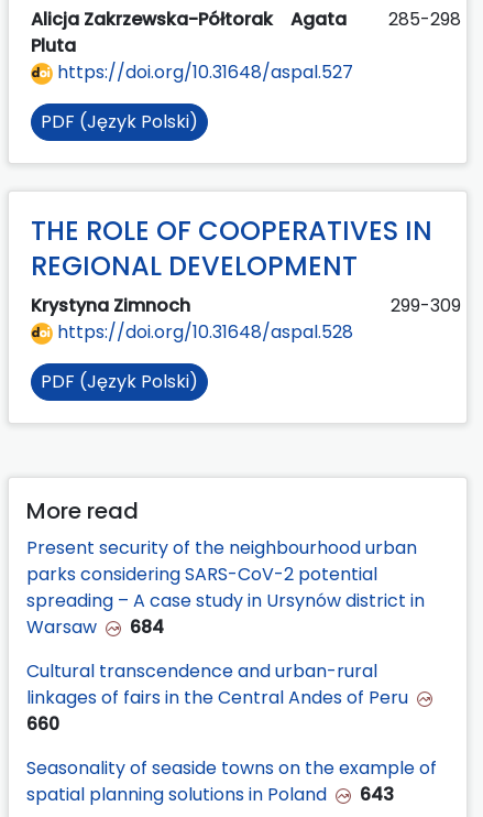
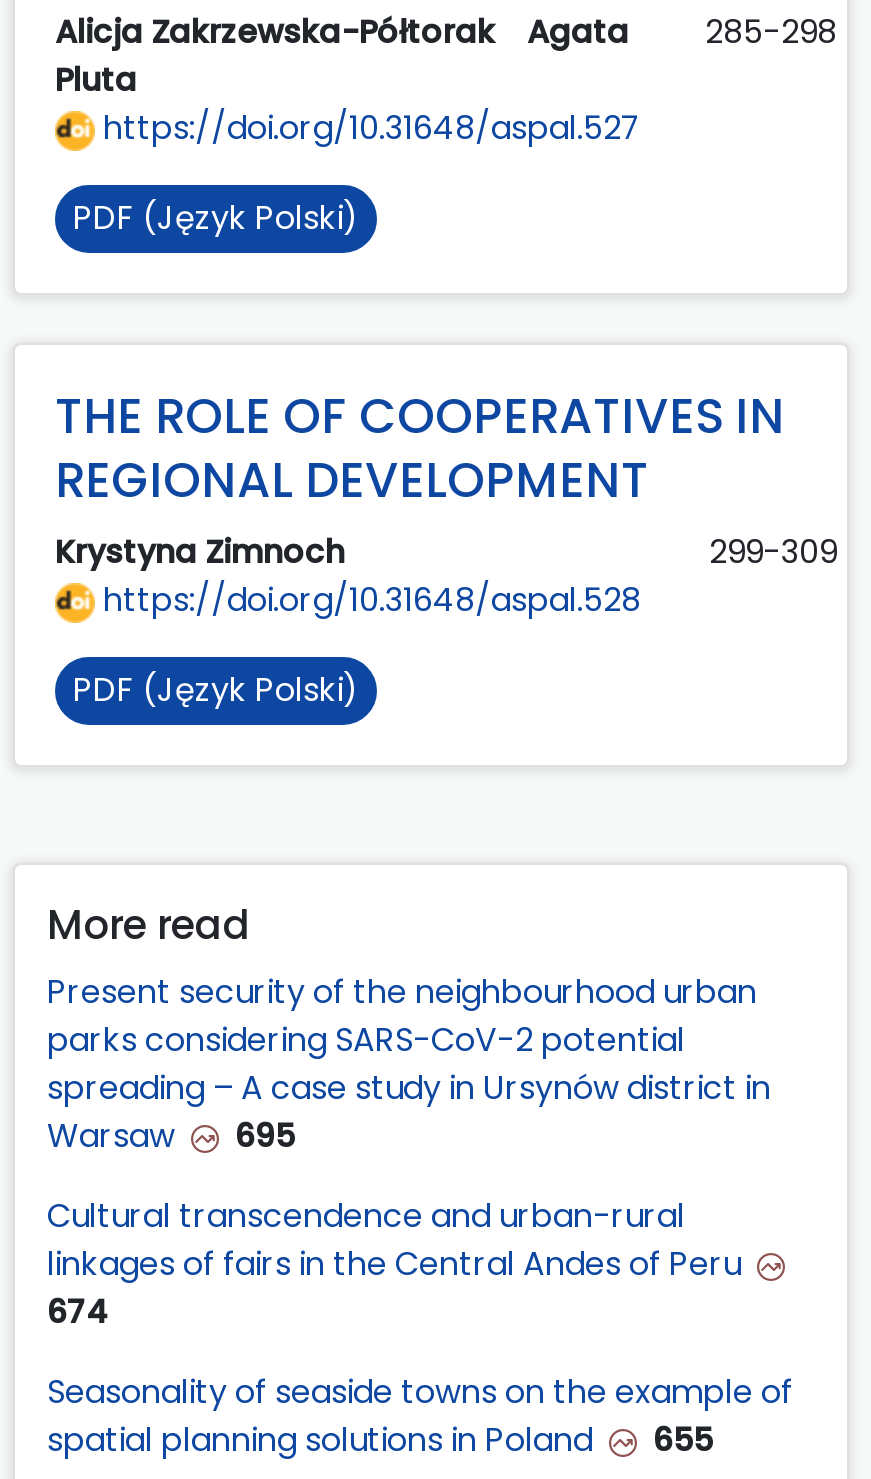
[26,614,164,640] Warsaw 684 -> [47,1113,295,1159] Warsaw 695
[26,711,59,737] 660 -> [47,1289,109,1335] 674
[26,782,394,807] spatial planning solutions in Poland 643 -> [47,1417,713,1463] spatial planning solutions in Poland 655

